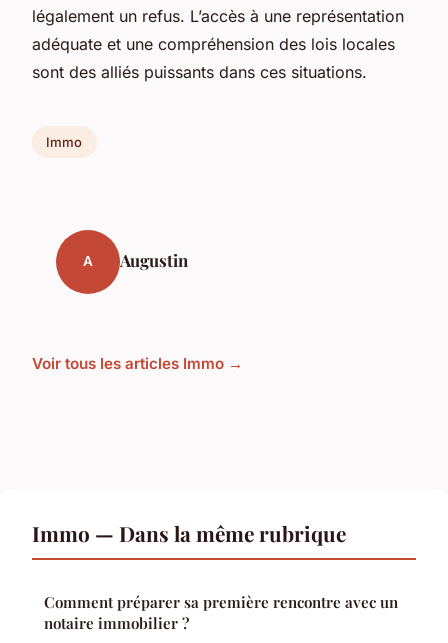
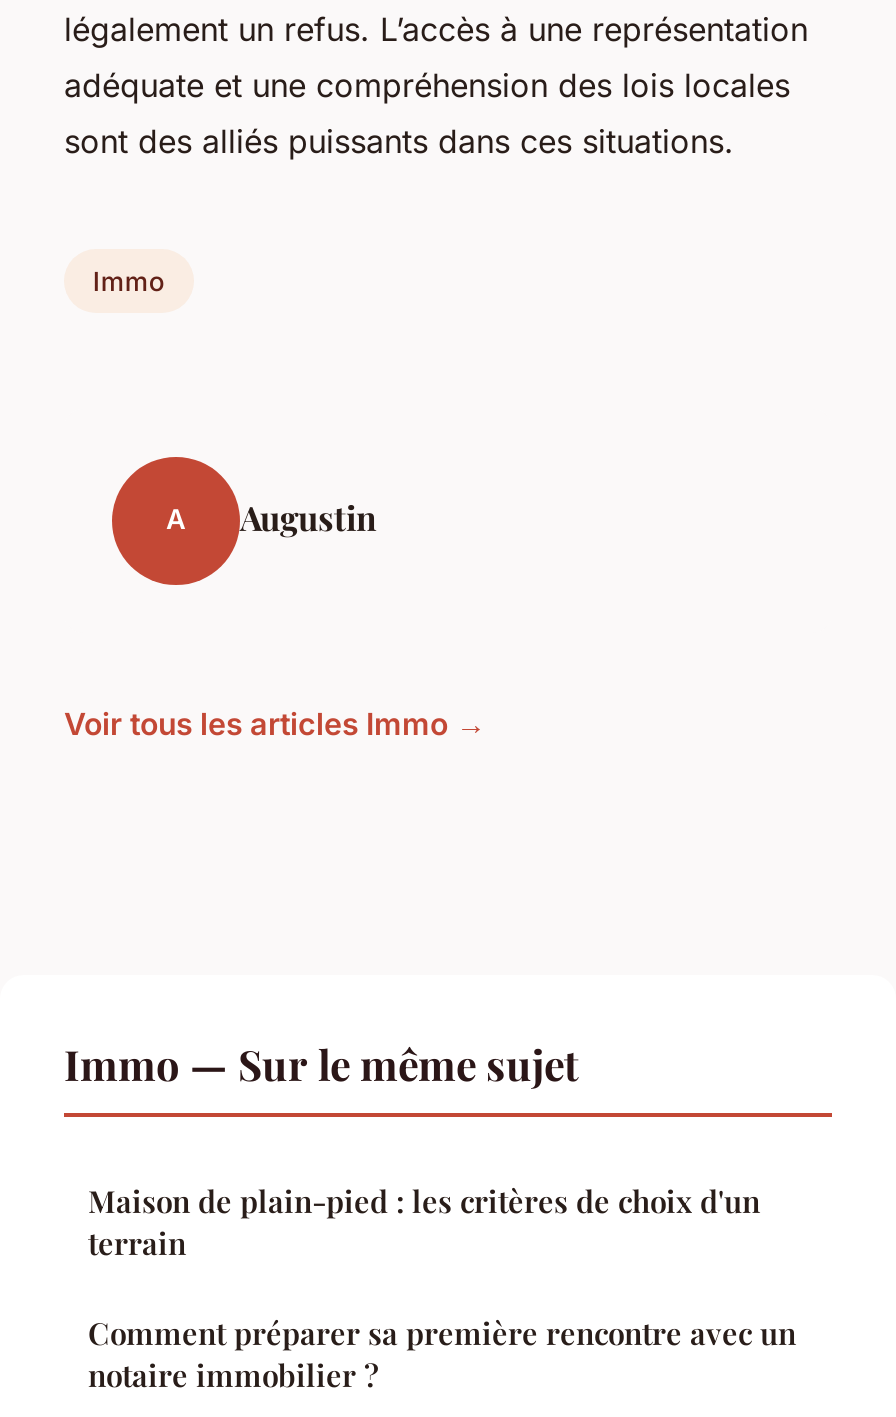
[32,519,346,547] Immo — Dans la même rubrique -> [64,1034,760,1262] Immo — Sur le même sujet | Maison de plain-pied : les critères de choix d'un | terrain

